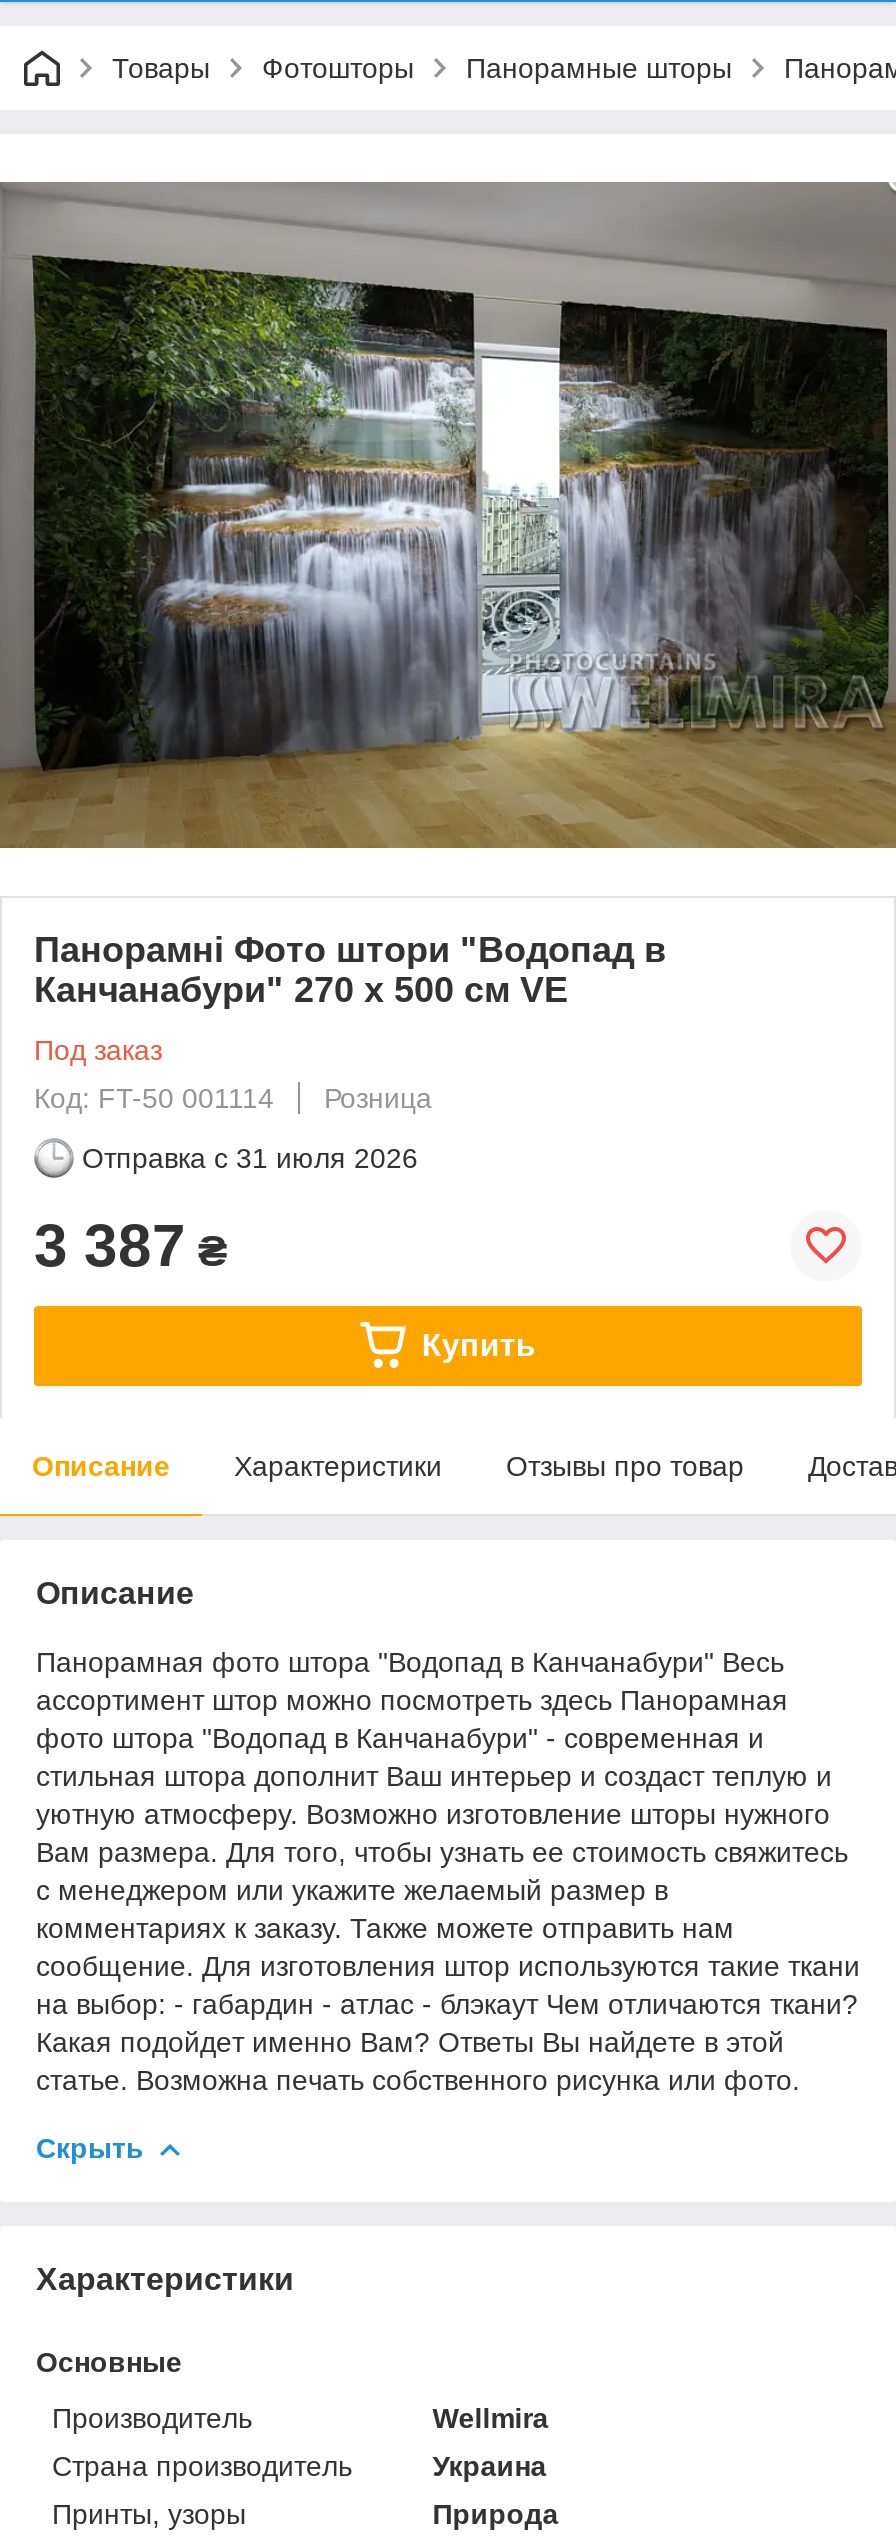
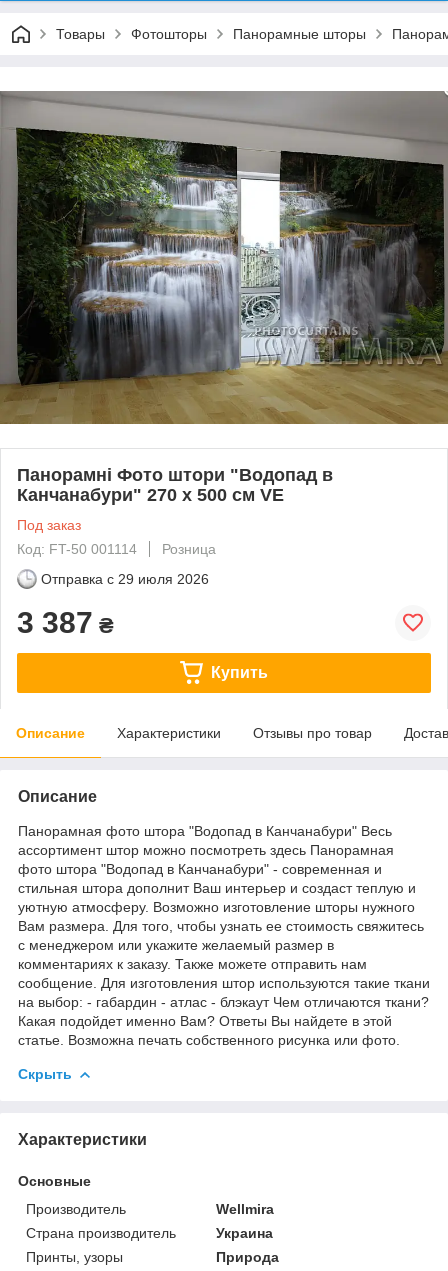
[82,1142,418,1174] Отправка с 31 июля 2026 -> [41,571,209,587] Отправка с 29 июля 2026

